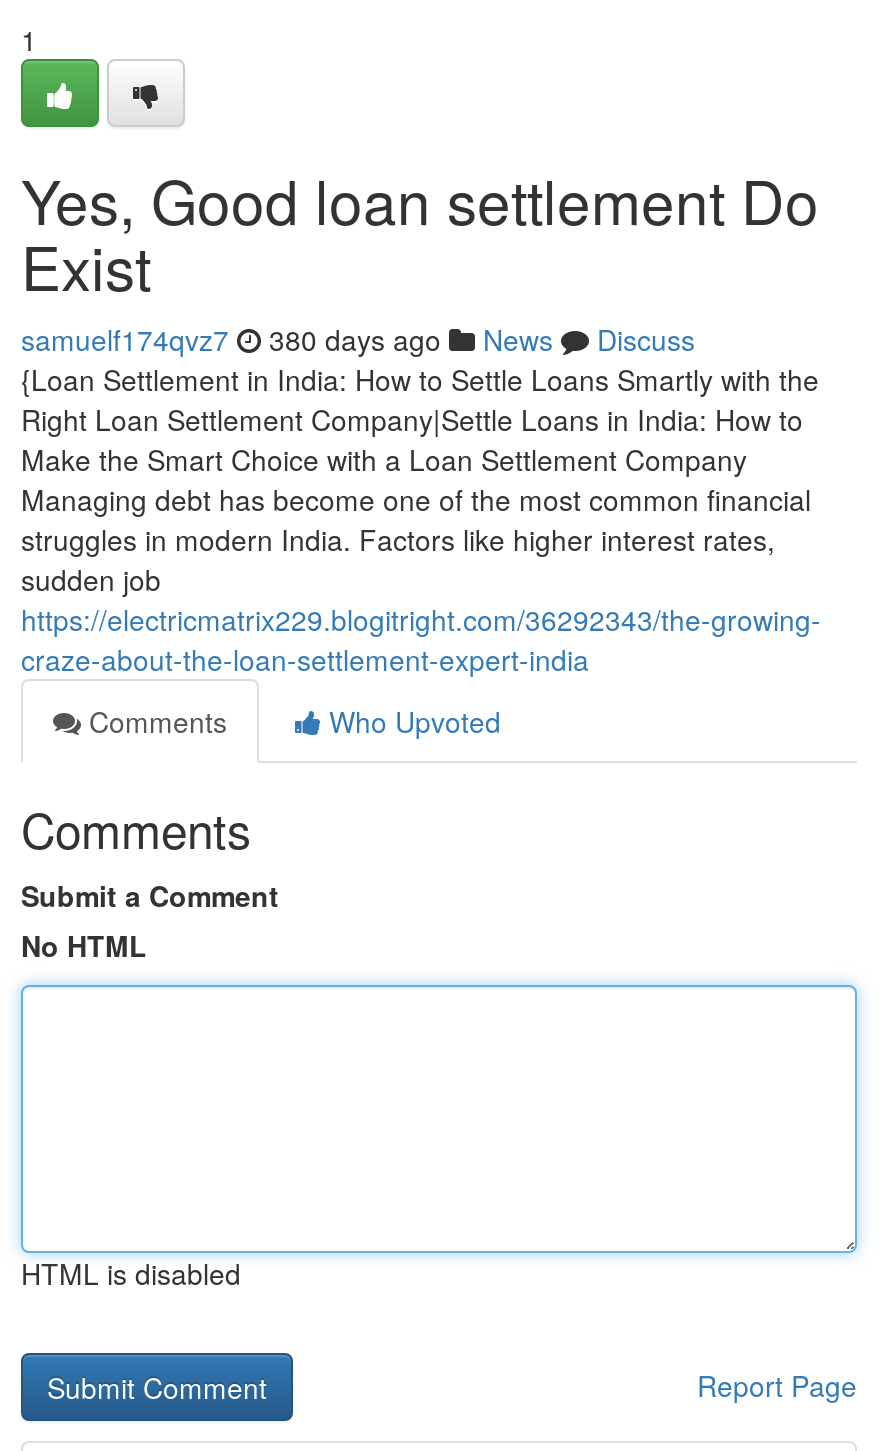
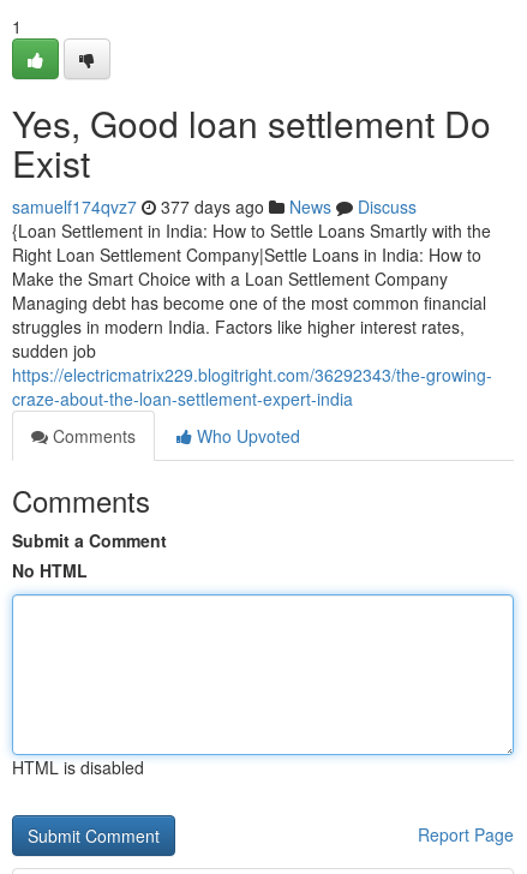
[21,319,695,359] samuelf174qvz7 380 days ago News Discuss -> [12,194,417,218] samuelf174qvz7 377 days ago News Discuss

